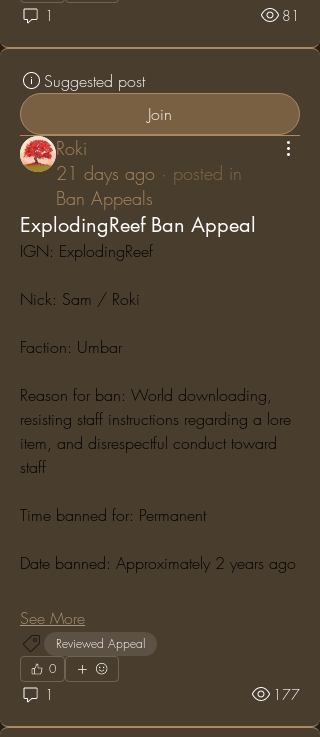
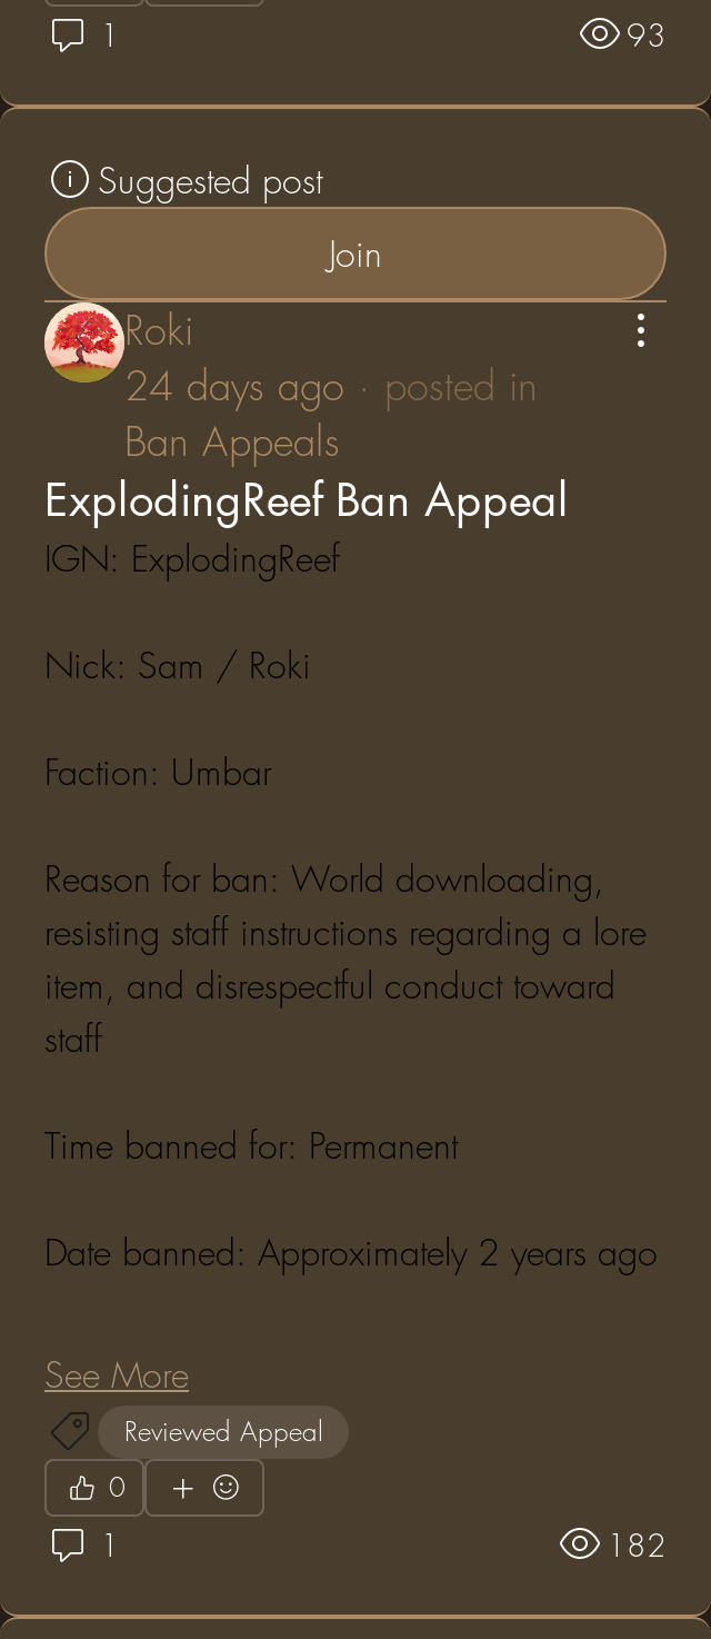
[282,5,300,24] 81 -> [627,12,667,54] 93
[56,161,242,185] 21 days ago · posted in -> [124,358,538,411] 24 days ago · posted in
[273,684,300,703] 177 -> [607,1522,667,1564] 182

